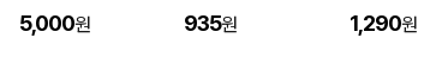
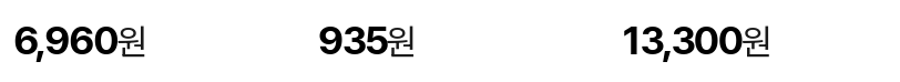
[19,11,90,36] 5,000원 -> [13,17,146,63] 6,960원
[349,11,416,36] 1,290원 -> [622,17,771,63] 13,300원

